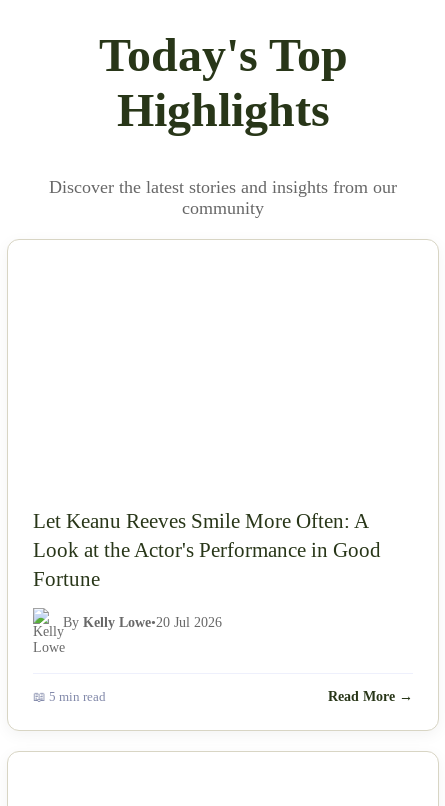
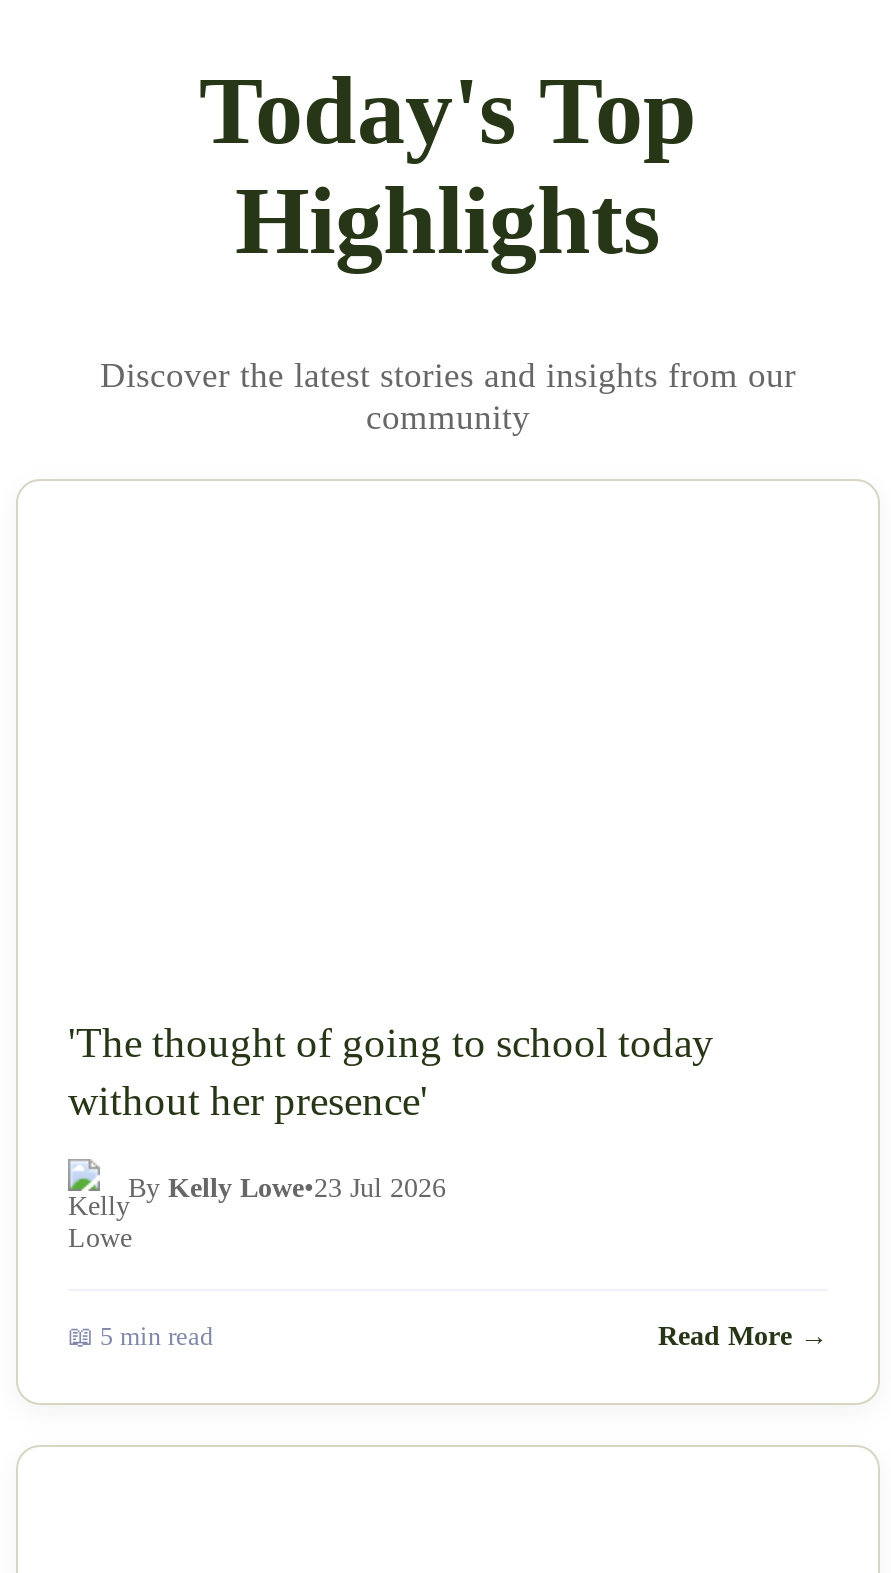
[33,509,381,590] Let Keanu Reeves Smile More Often: A | Look at the Actor's Performance in Good | Fortune -> [68,1019,714,1123] 'The thought of going to school today | without her presence'
[63,615,222,630] By Kelly Lowe•20 Jul 2026 -> [128,1173,446,1203] By Kelly Lowe•23 Jul 2026

